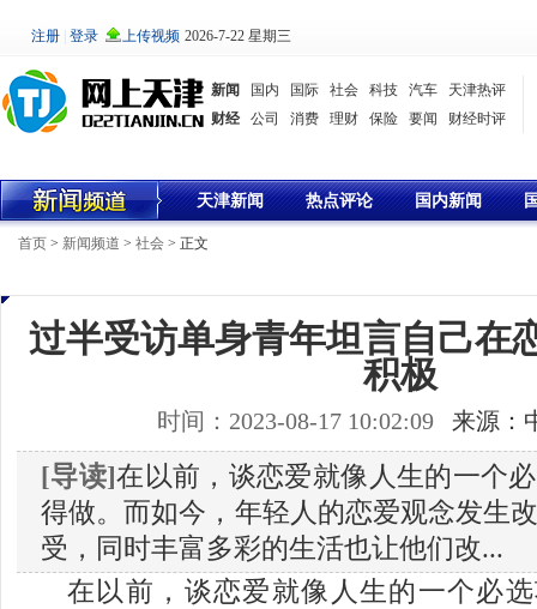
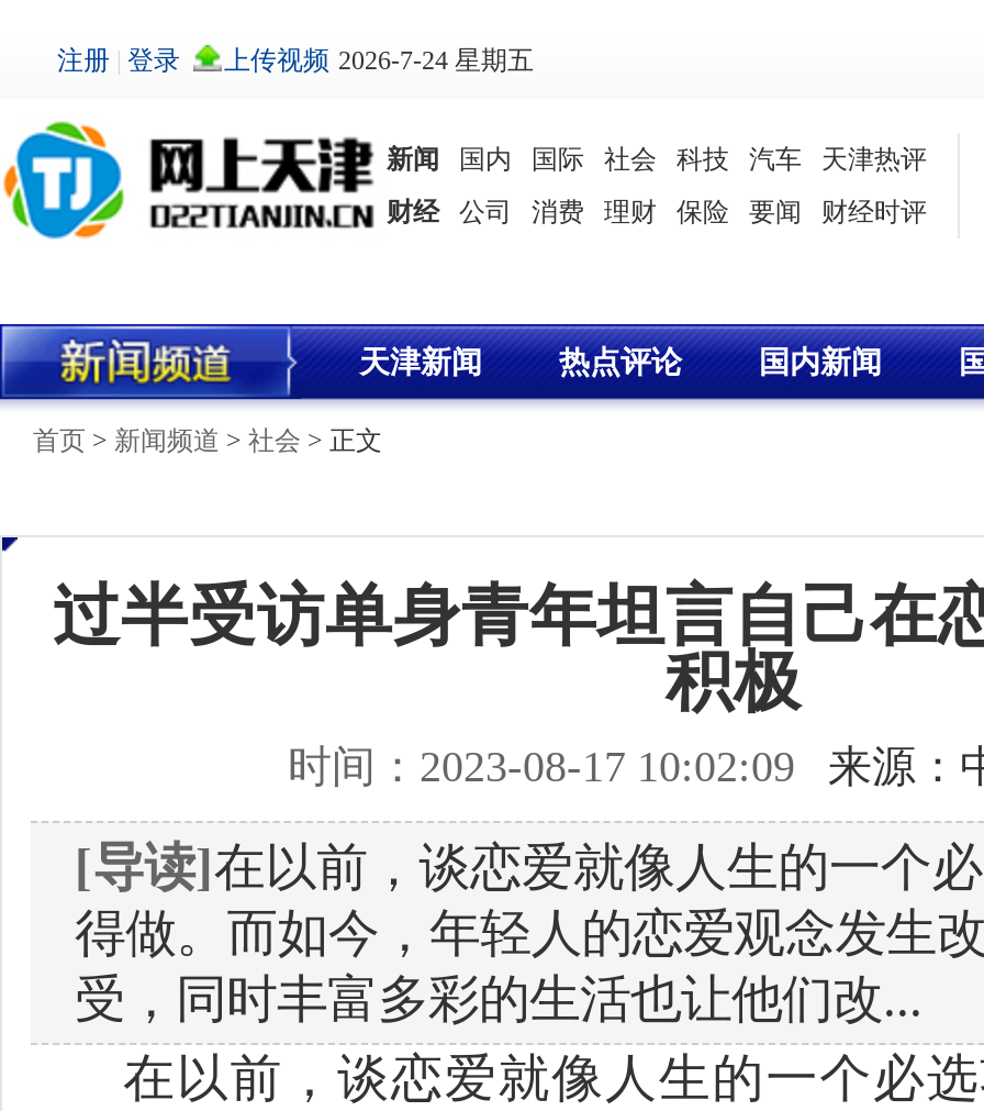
[185,28,291,44] 2026-7-22 星期三 -> [338,45,534,76] 2026-7-24 星期五

